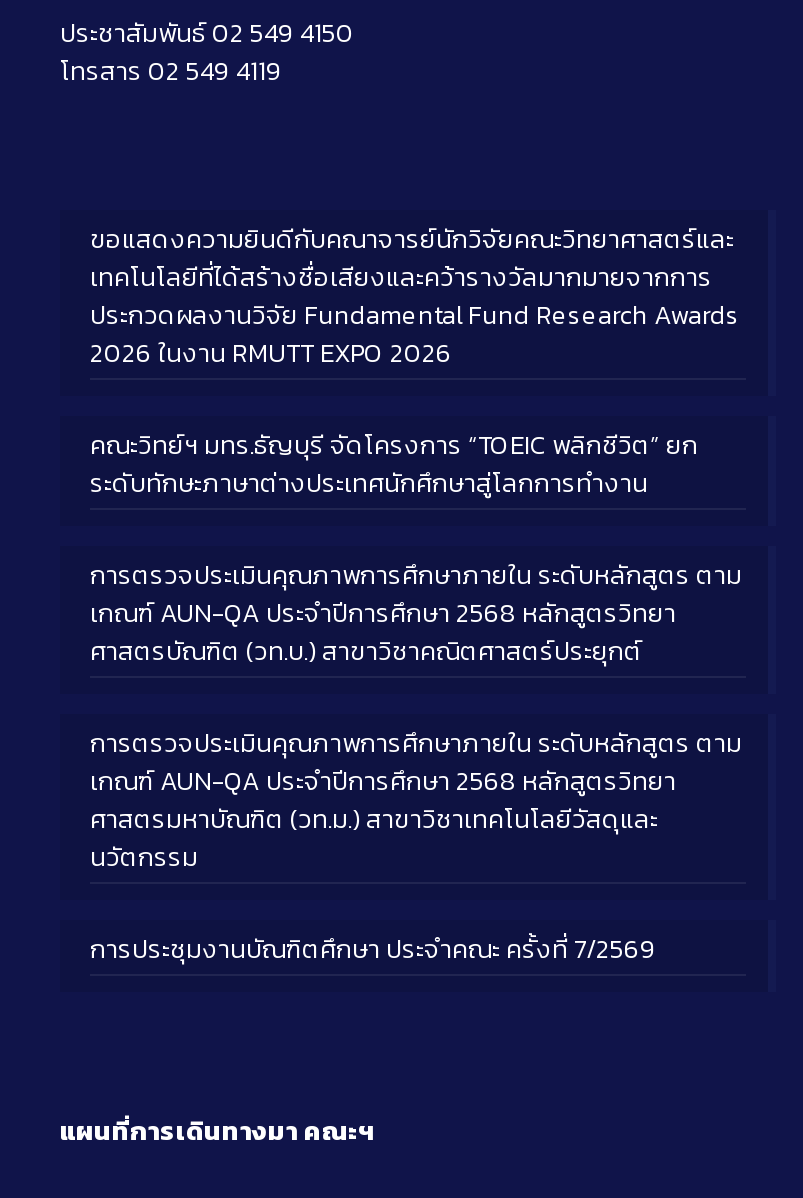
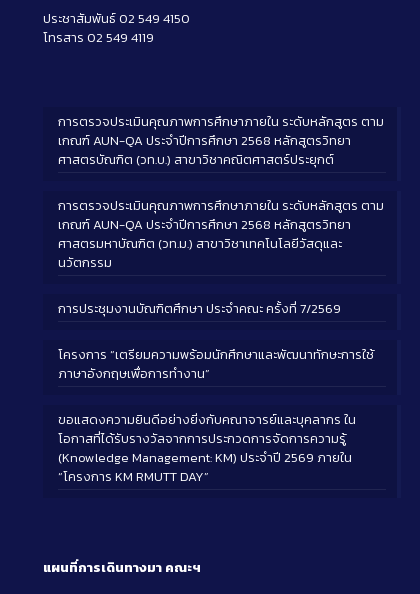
[90,220,740,502] ขอแสดงความยินดีกับคณาจารย์นักวิจัยคณะวิทยาศาสตร์และ | เทคโนโลยีที่ได้สร้างชื่อเสียงและคว้ารางวัลมากมายจากการ | ประกวดผลงานวิจัย Fundamental Fund Research Awards | 2026 ในงาน RMUTT EXPO 2026 | คณะวิทย์ฯ มทร.ธัญบุรี จัดโครงการ “TOEIC พลิกชีวิต” ยก | ระดับทักษะภาษาต่างประเทศนักศึกษาสู่โลกการทำงาน -> none
moved [90,556,742,968] -> [58,112,384,318]: การตรวจประเมินคุณภาพการศึกษาภายใน ระดับหลักสูตร ตาม | เกณฑ์ AUN-QA ประจำปีการศึกษา 2568 หลักสูตรวิทยา | ศาสตรบัณฑิต (วท.บ.) สาขาวิชาคณิตศาสตร์ประยุกต์ | การตรวจประเมินคุณภาพการศึกษาภายใน ระดับหลักสูตร ตาม | เกณฑ์ AUN-QA ประจำปีการศึกษา 2568 หลักสูตรวิทยา | ศาสตรมหาบัณฑิต (วท.ม.) สาขาวิชาเทคโนโลยีวัสดุและ | นวัตกรรม | การประชุมงานบัณฑิตศึกษา ประจำคณะ ครั้งที่ 7/2569
none -> [58,345,374,486] โครงการ “เตรียมความพร้อมนักศึกษาและพัฒนาทักษะการใช้ | ภาษาอังกฤษเพื่อการทำงาน” | ขอแสดงความยินดีอย่างยิ่งกับคณาจารย์และบุคลากร ใน | โอกาสที่ได้รับรางวัลจากการประกวดการจัดการความรู้ | (Knowledge Management: KM) ประจำปี 2569 ภายใน | “โครงการ KM RMUTT DAY”

